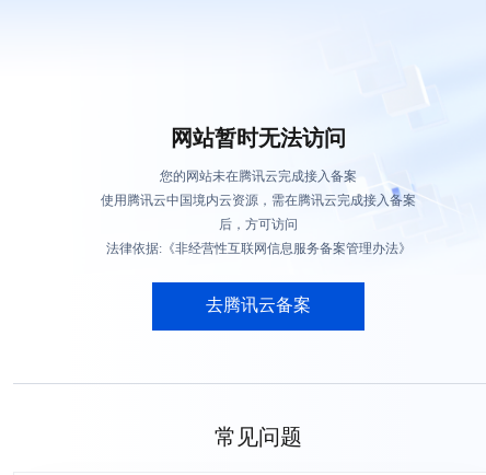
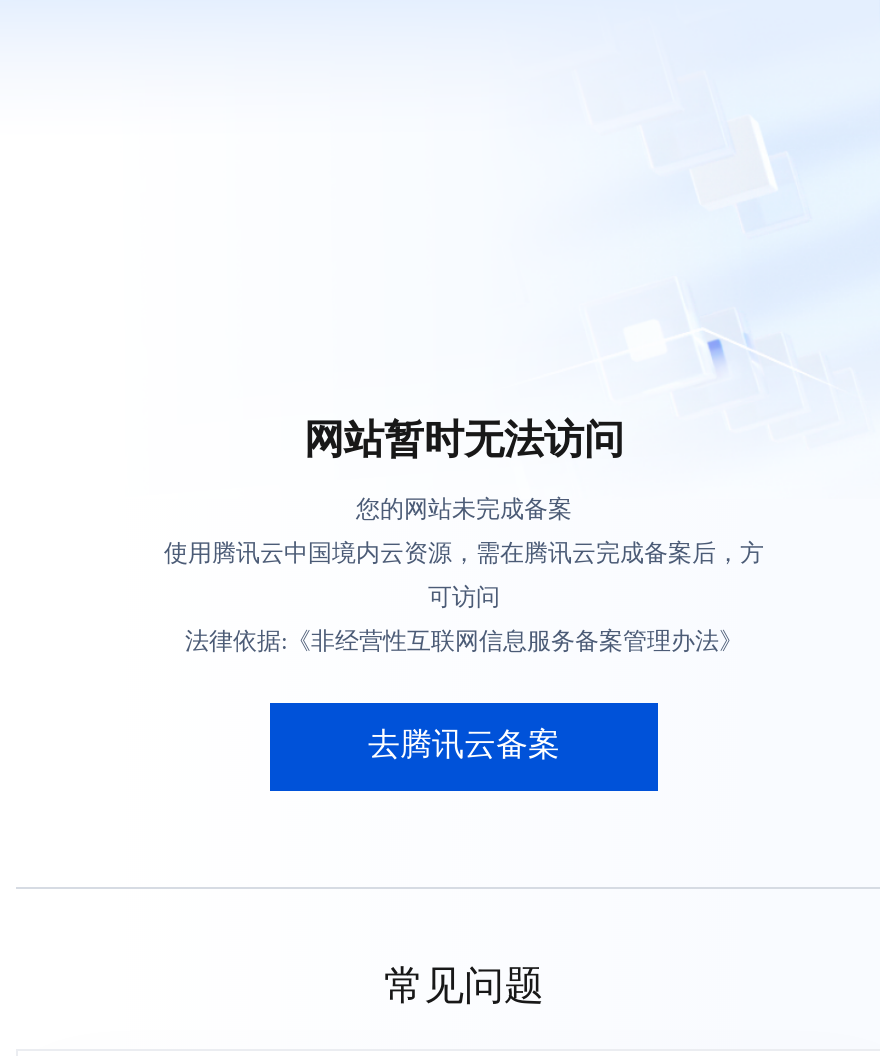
[160,168,357,183] 您的网站未在腾讯云完成接入备案 -> [356,494,572,522] 您的网站未完成备案
[101,192,416,207] 使用腾讯云中国境内云资源，需在腾讯云完成接入备案 -> [164,538,764,566] 使用腾讯云中国境内云资源，需在腾讯云完成备案后，方
[219,216,298,231] 后，方可访问 -> [428,582,500,610] 可访问

